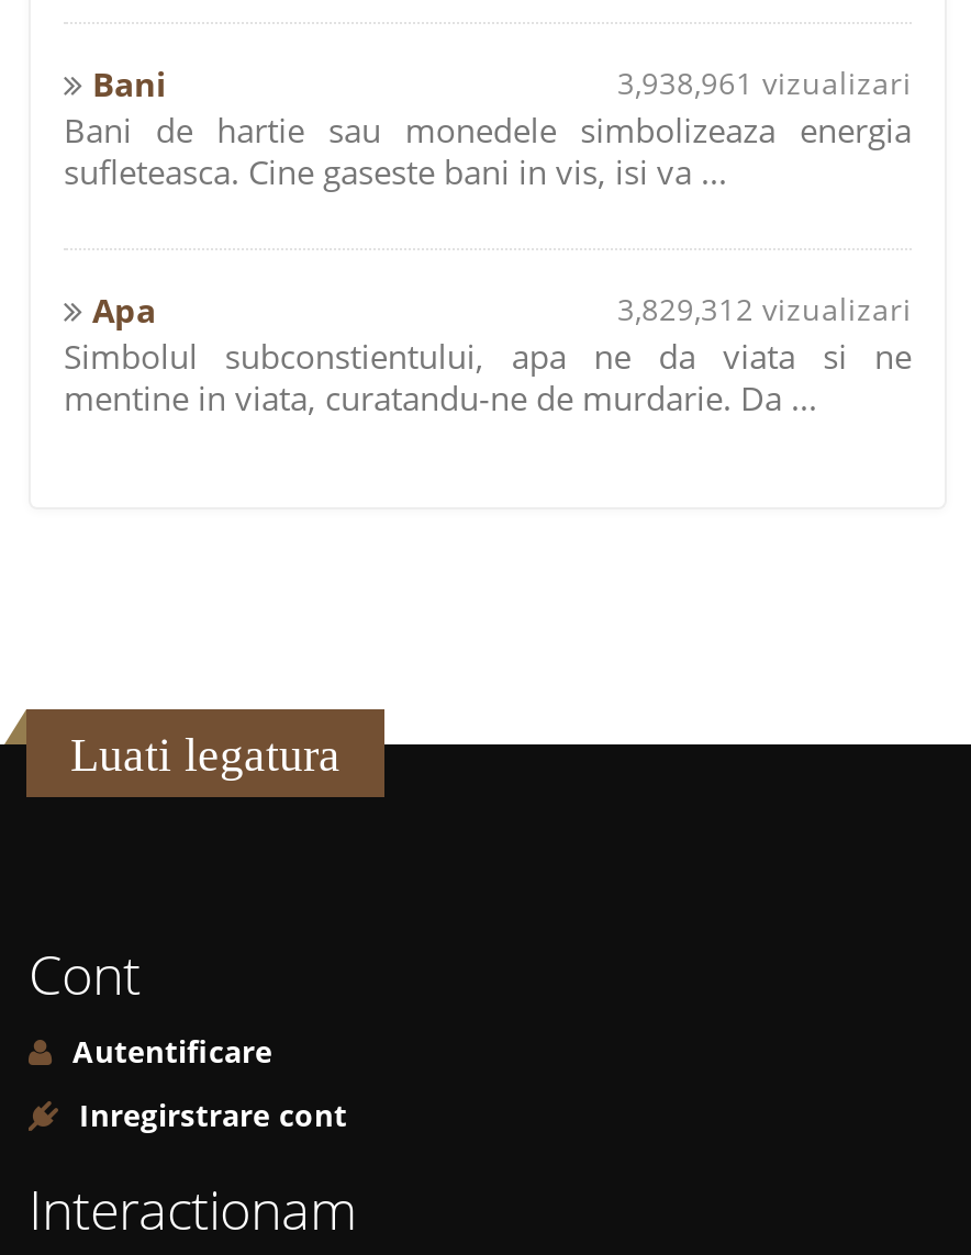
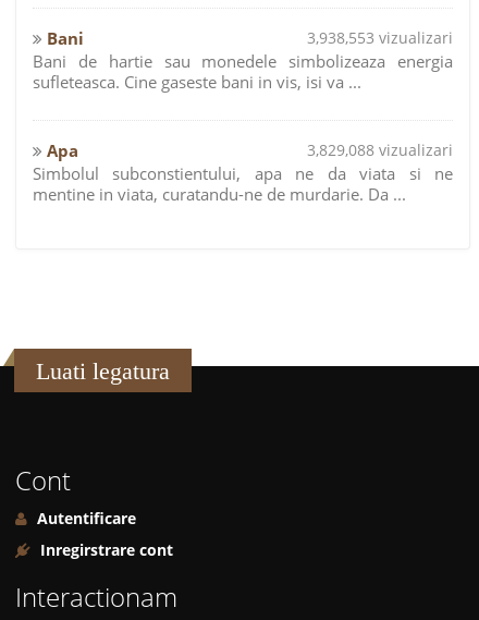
[617,64,912,103] 3,938,961 vizualizari -> [307,28,453,48] 3,938,553 vizualizari
[617,290,912,329] 3,829,312 vizualizari -> [307,141,453,160] 3,829,088 vizualizari

